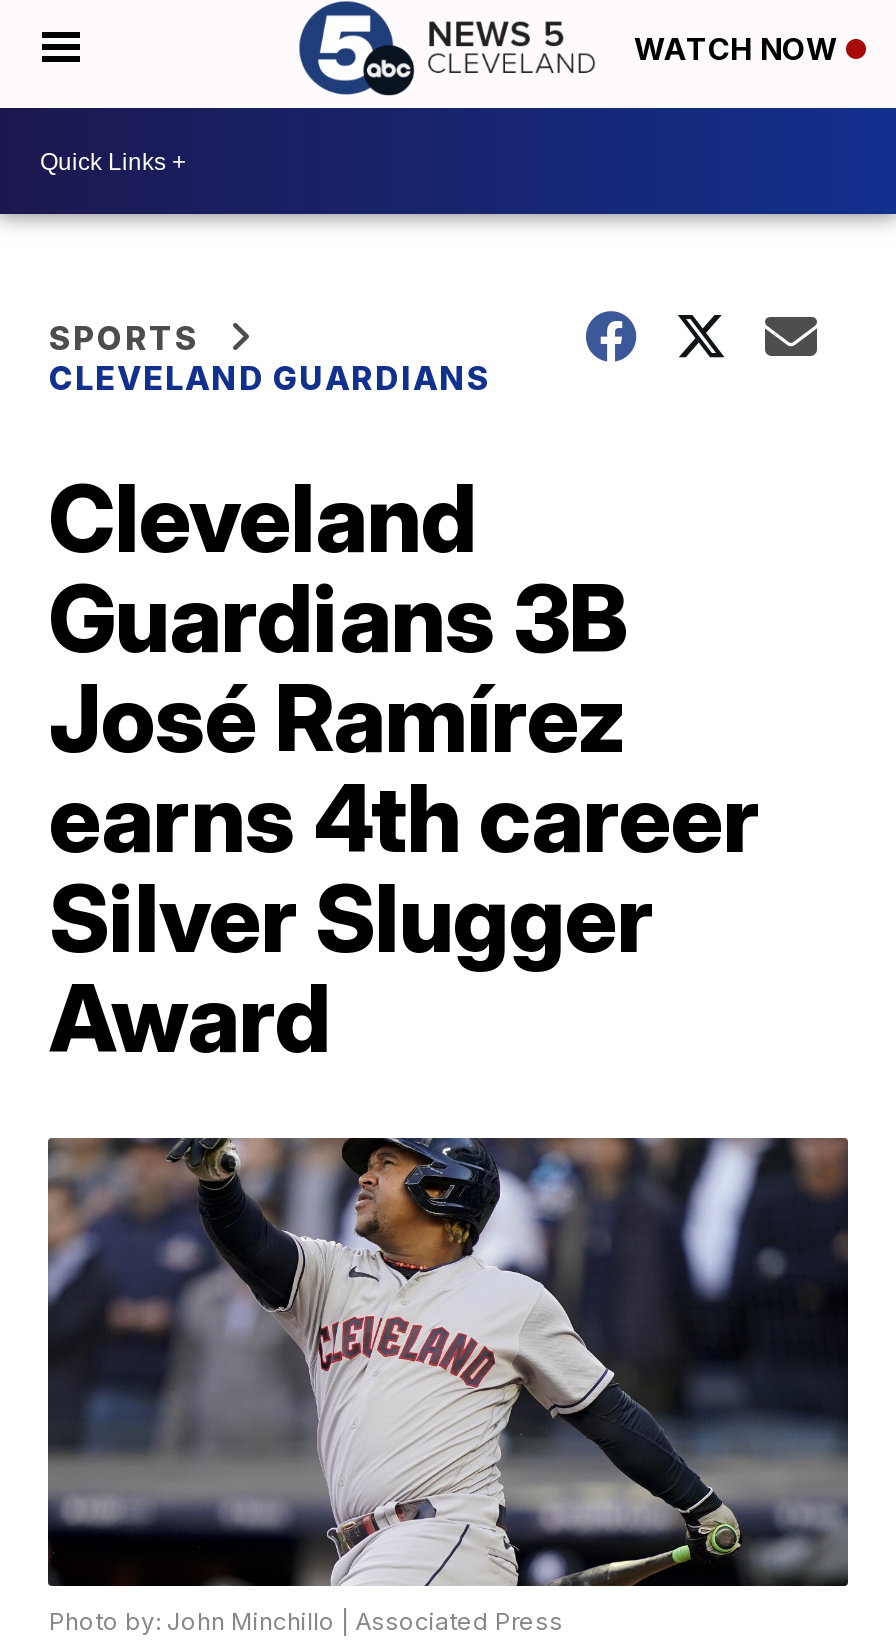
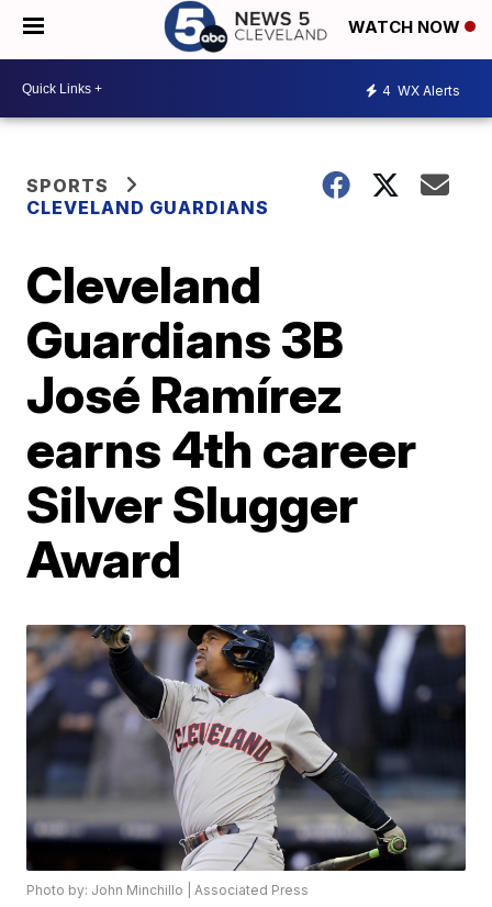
none -> [382,82,460,98] 4 WX Alerts

